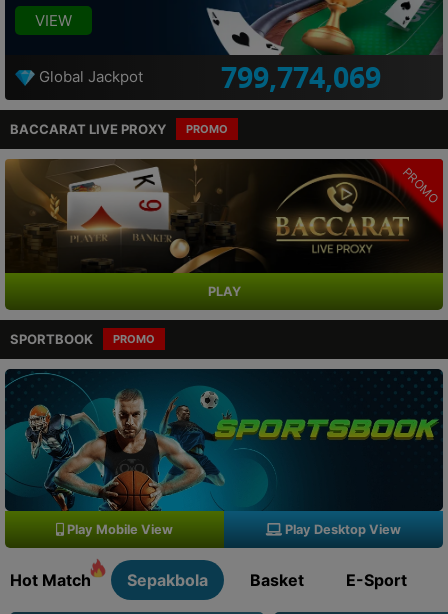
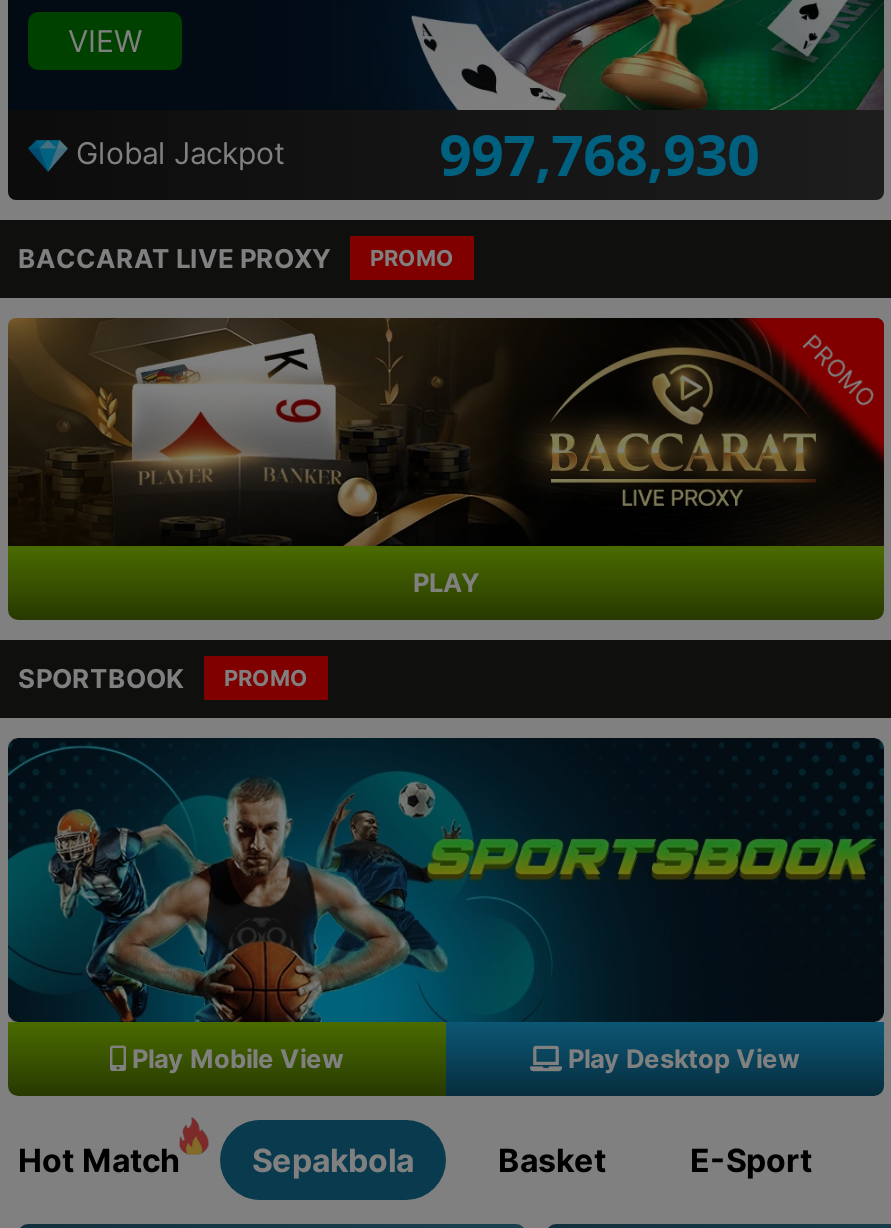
[221,56,381,96] 799,774,069 -> [439,113,759,193] 997,768,930

